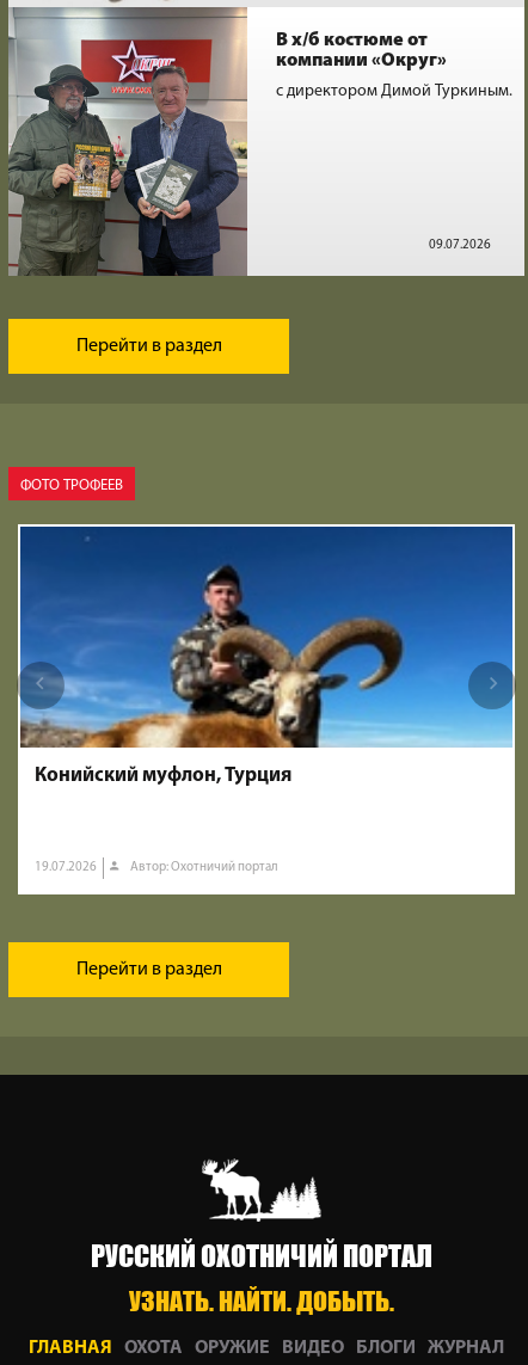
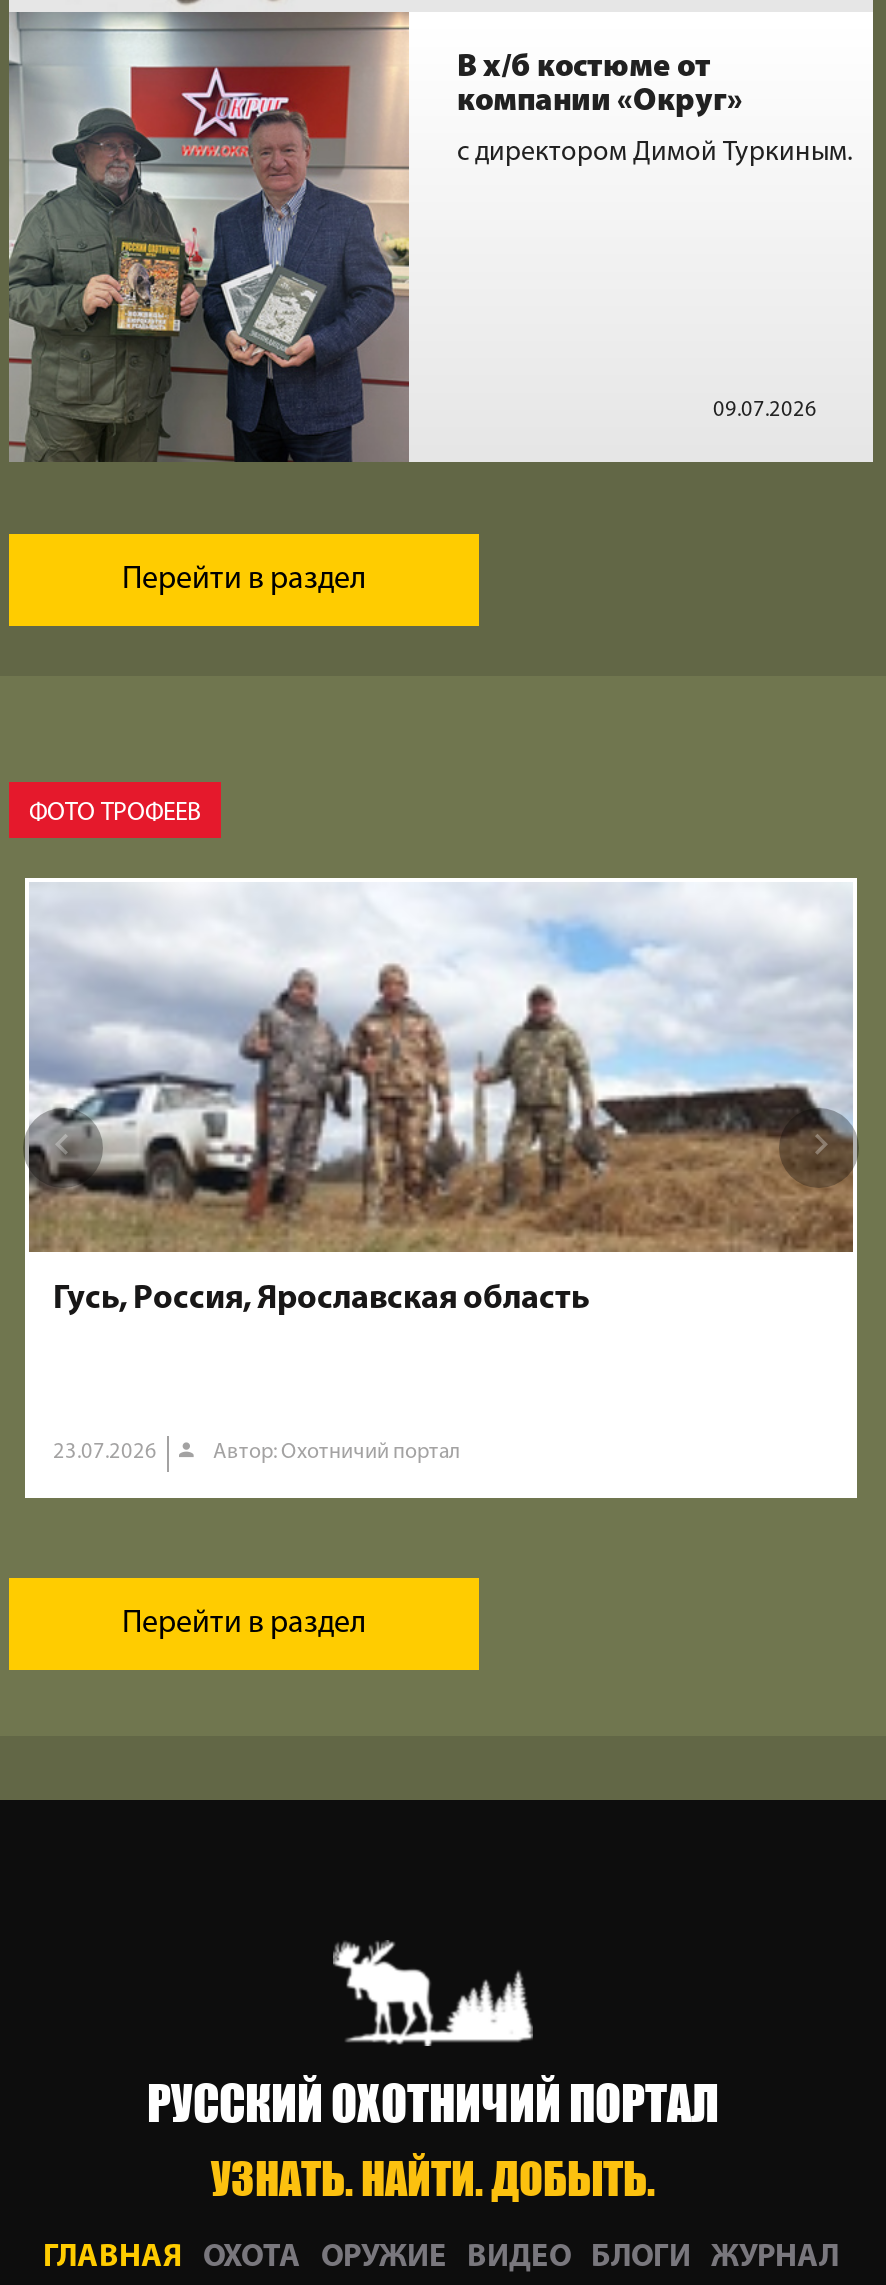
[19,525,514,785] [image] | Конийский муфлон, Турция -> [27,880,855,1315] [image] | Гусь, Россия, Ярославская область
[35,860,97,874] 19.07.2026 -> [53,1441,157,1463] 23.07.2026

